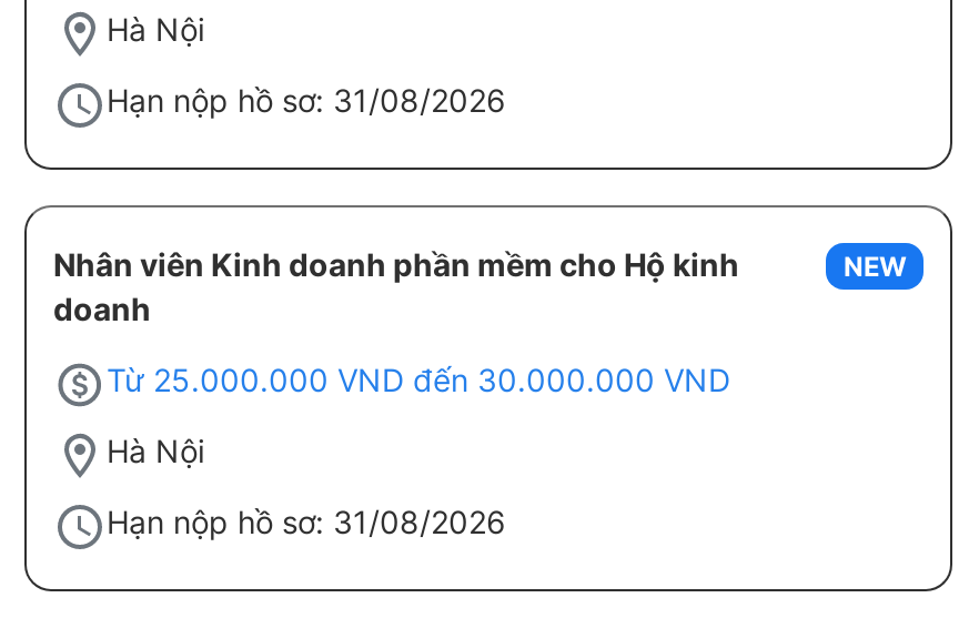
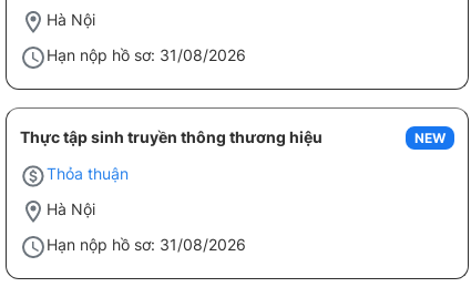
[53,245,739,327] Nhân viên Kinh doanh phần mềm cho Hộ kinh | doanh -> [20,127,322,146] Thực tập sinh truyền thông thương hiệu
[107,361,730,398] Từ 25.000.000 VND đến 30.000.000 VND -> [47,164,129,183] Thỏa thuận

